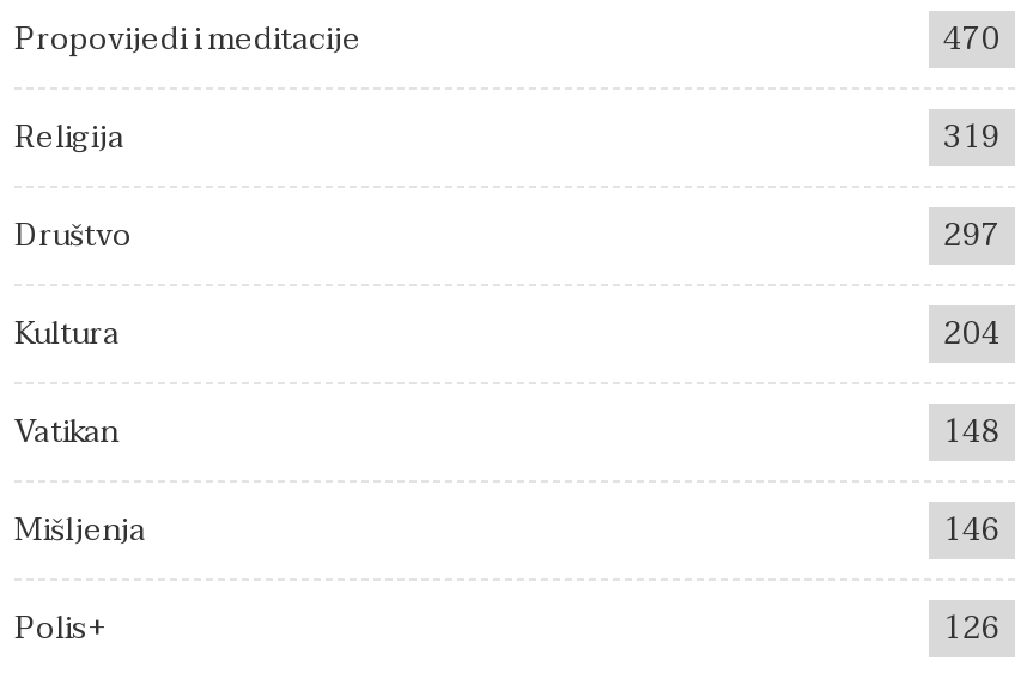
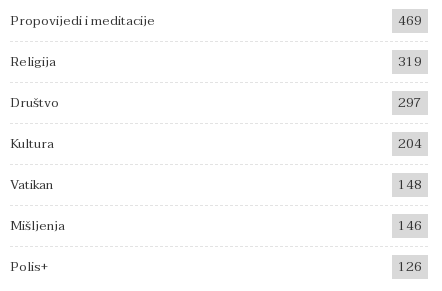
[943,13,1001,66] 470 -> [398,10,422,32] 469

